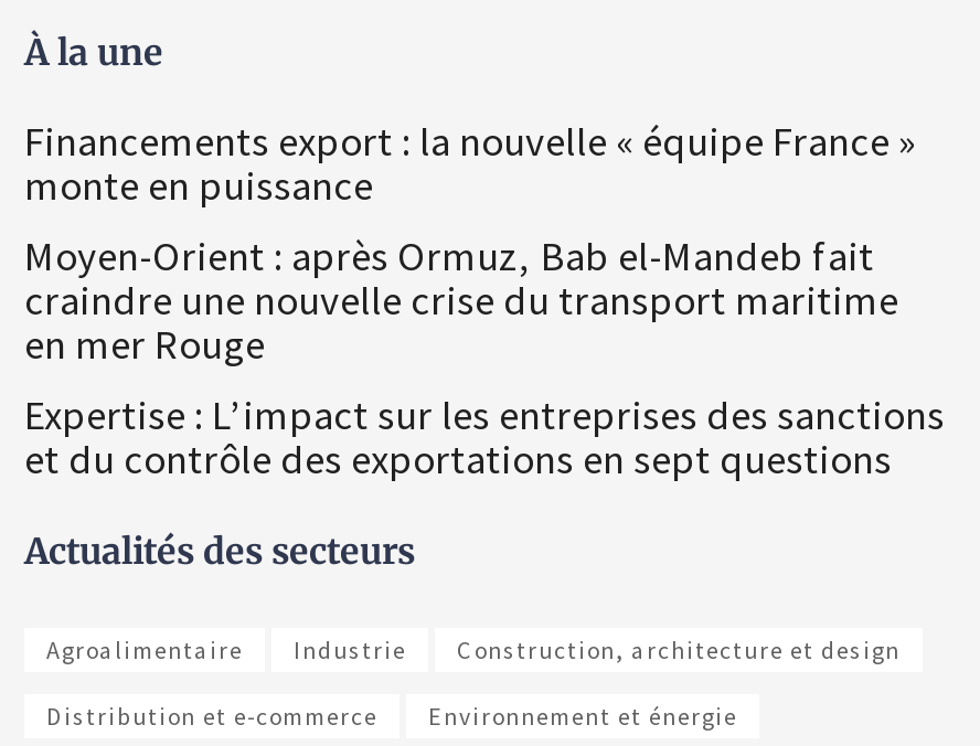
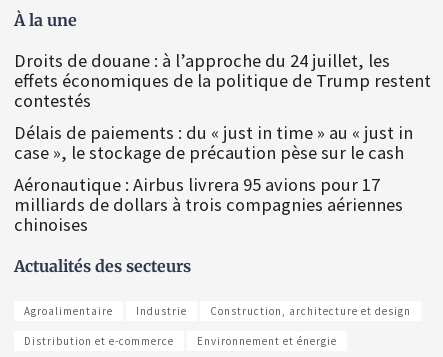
[24,115,945,484] Financements export : la nouvelle « équipe France » | monte en puissance | Moyen-Orient : après Ormuz, Bab el-Mandeb fait | craindre une nouvelle crise du transport maritime | en mer Rouge | Expertise : L’impact sur les entreprises des sanctions | et du contrôle des exportations en sept questions -> [14,49,431,236] Droits de douane : à l’approche du 24 juillet, les | effets économiques de la politique de Trump restent | contestés | Délais de paiements : du « just in time » au « just in | case », le stockage de précaution pèse sur le cash | Aéronautique : Airbus livrera 95 avions pour 17 | milliards de dollars à trois compagnies aériennes | chinoises

